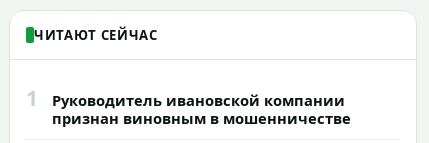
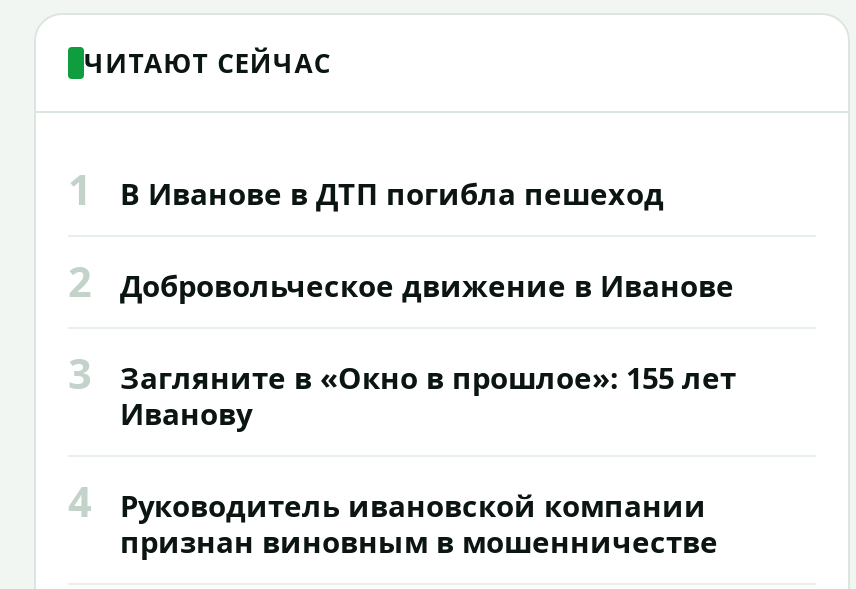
none -> [68,173,736,529] В Иванове в ДТП погибла пешеход | 2 | Добровольческое движение в Иванове | 3 | Загляните в «Окно в прошлое»: 155 лет | Иванову | 4

